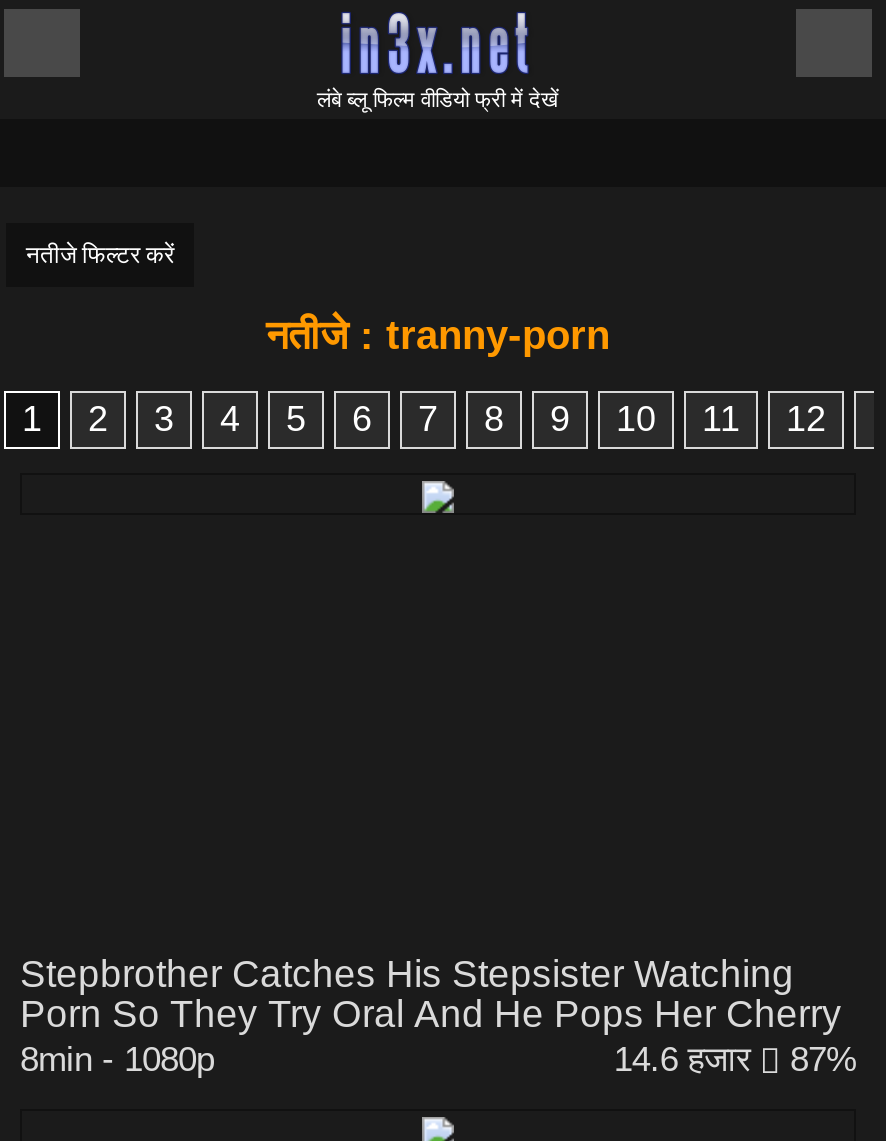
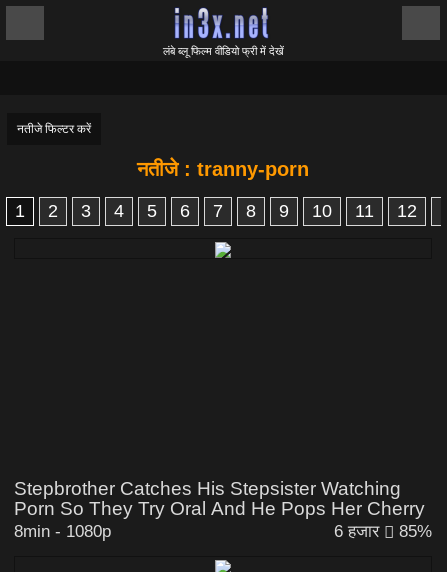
[614,1039,760,1079] 14.6 हजार -> [334,521,384,541] 6 हजार
[790,1039,856,1079] 87% -> [399,521,432,541] 85%

